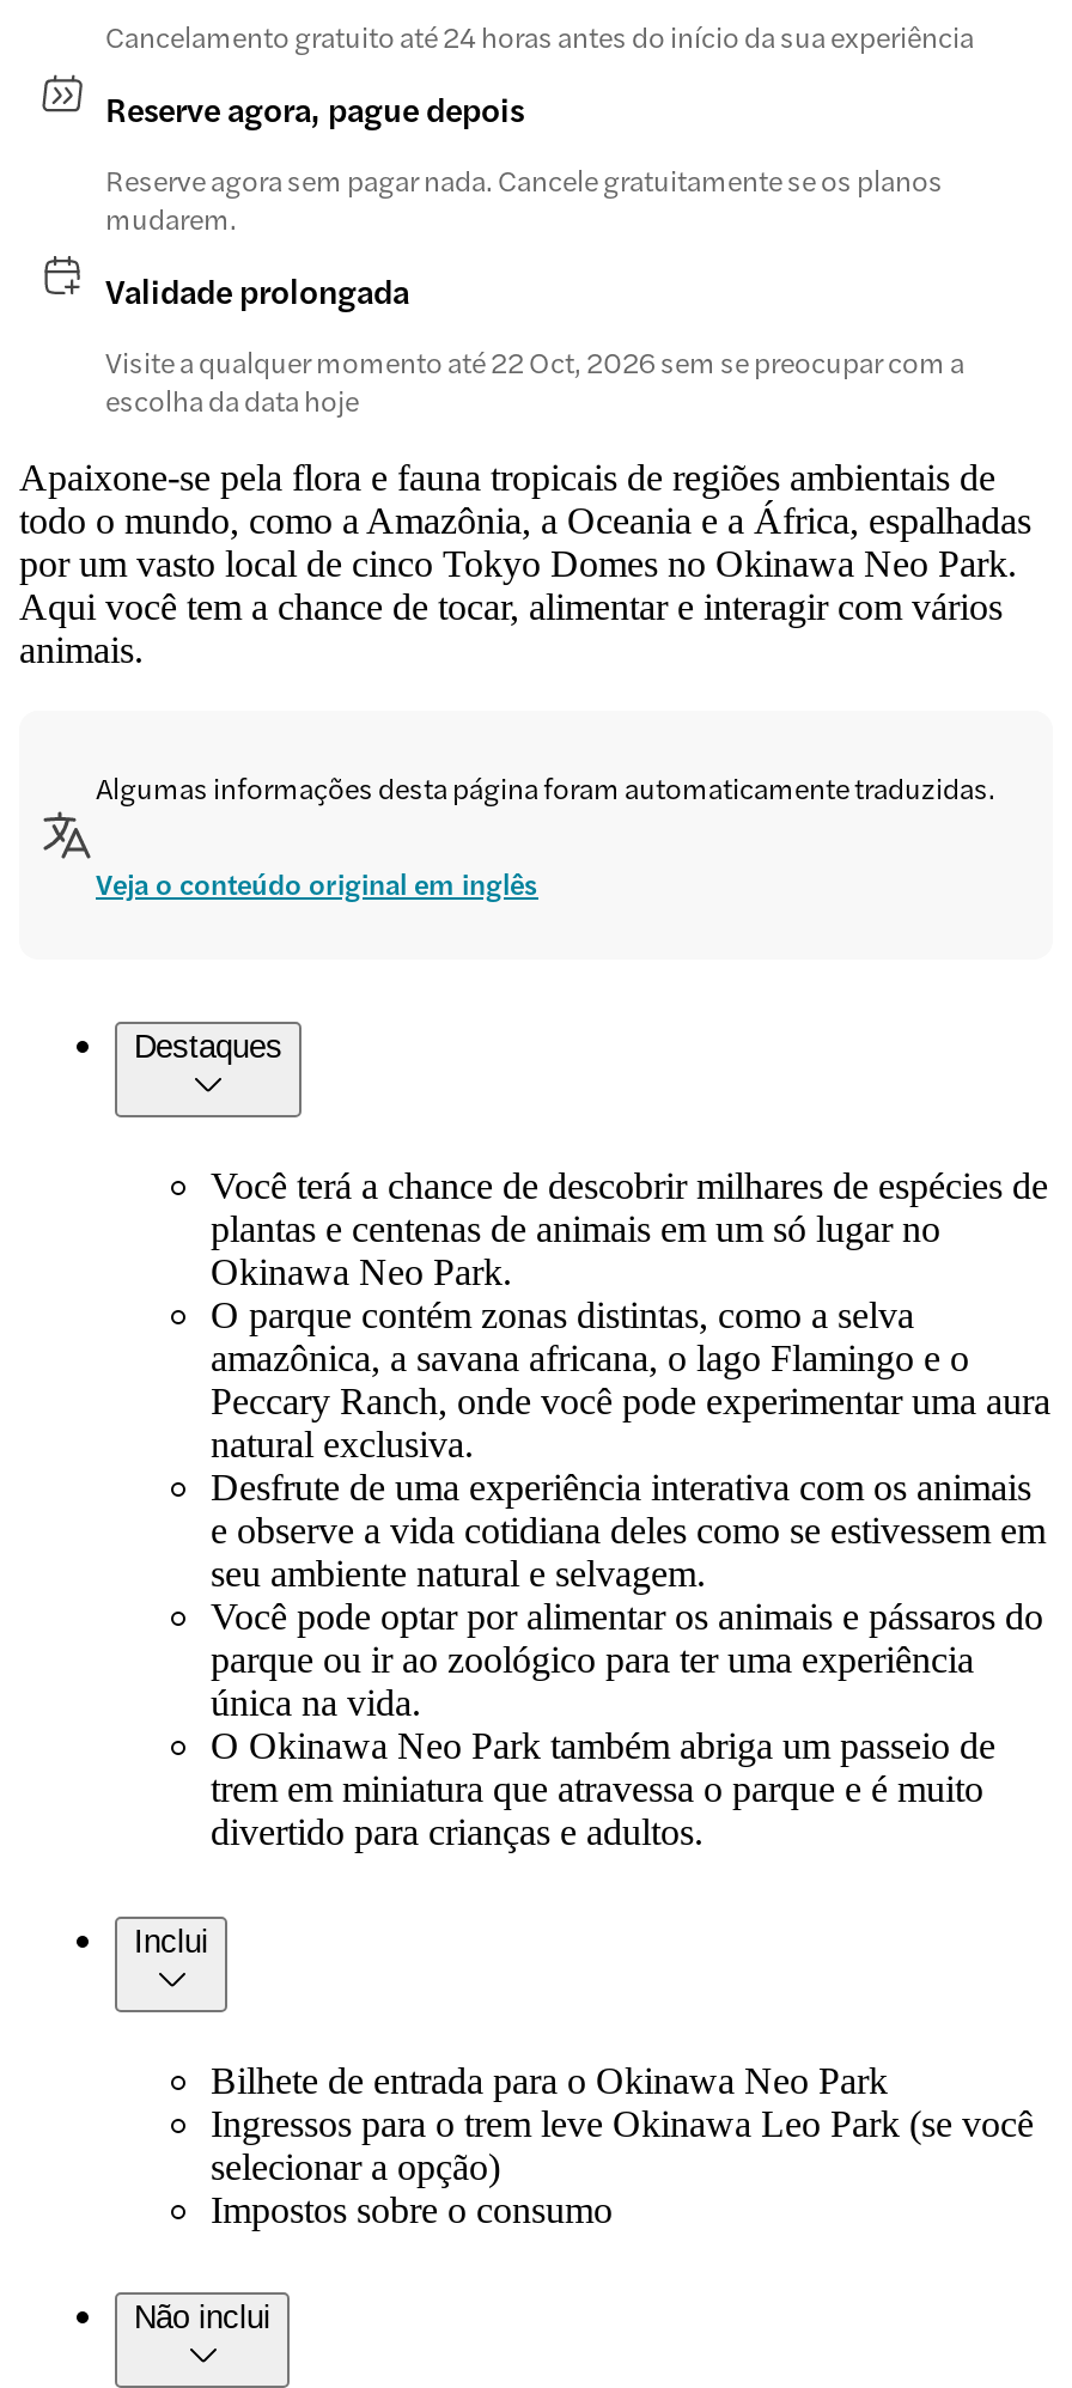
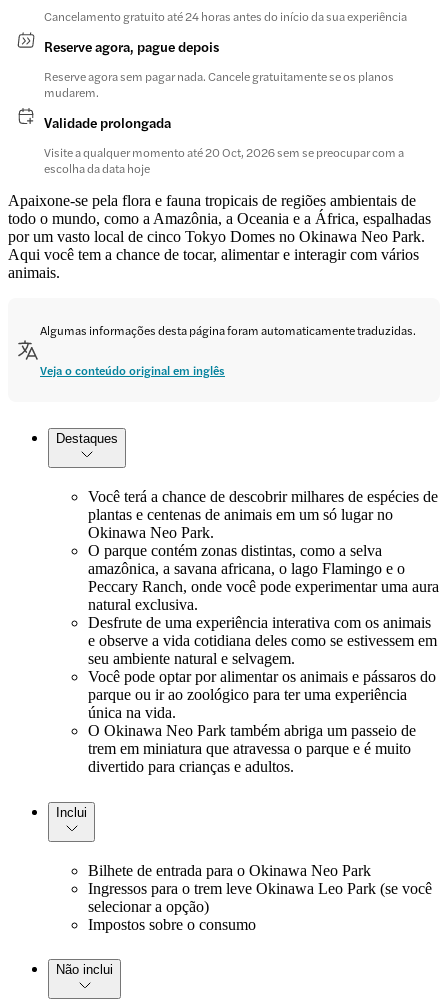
[105,340,964,383] Visite a qualquer momento até 22 Oct, 2026 sem se preocupar com a -> [44,143,404,161] Visite a qualquer momento até 20 Oct, 2026 sem se preocupar com a

